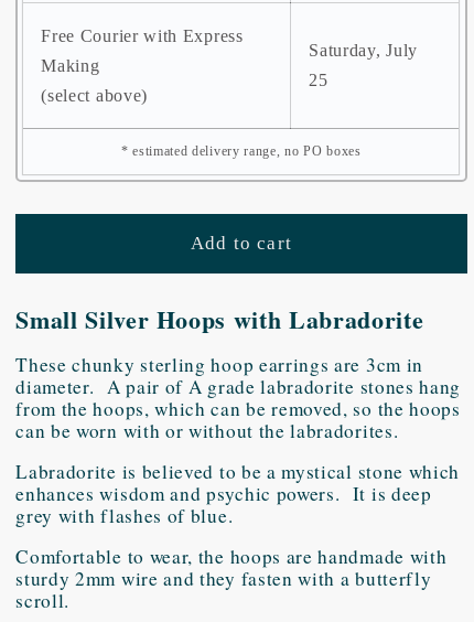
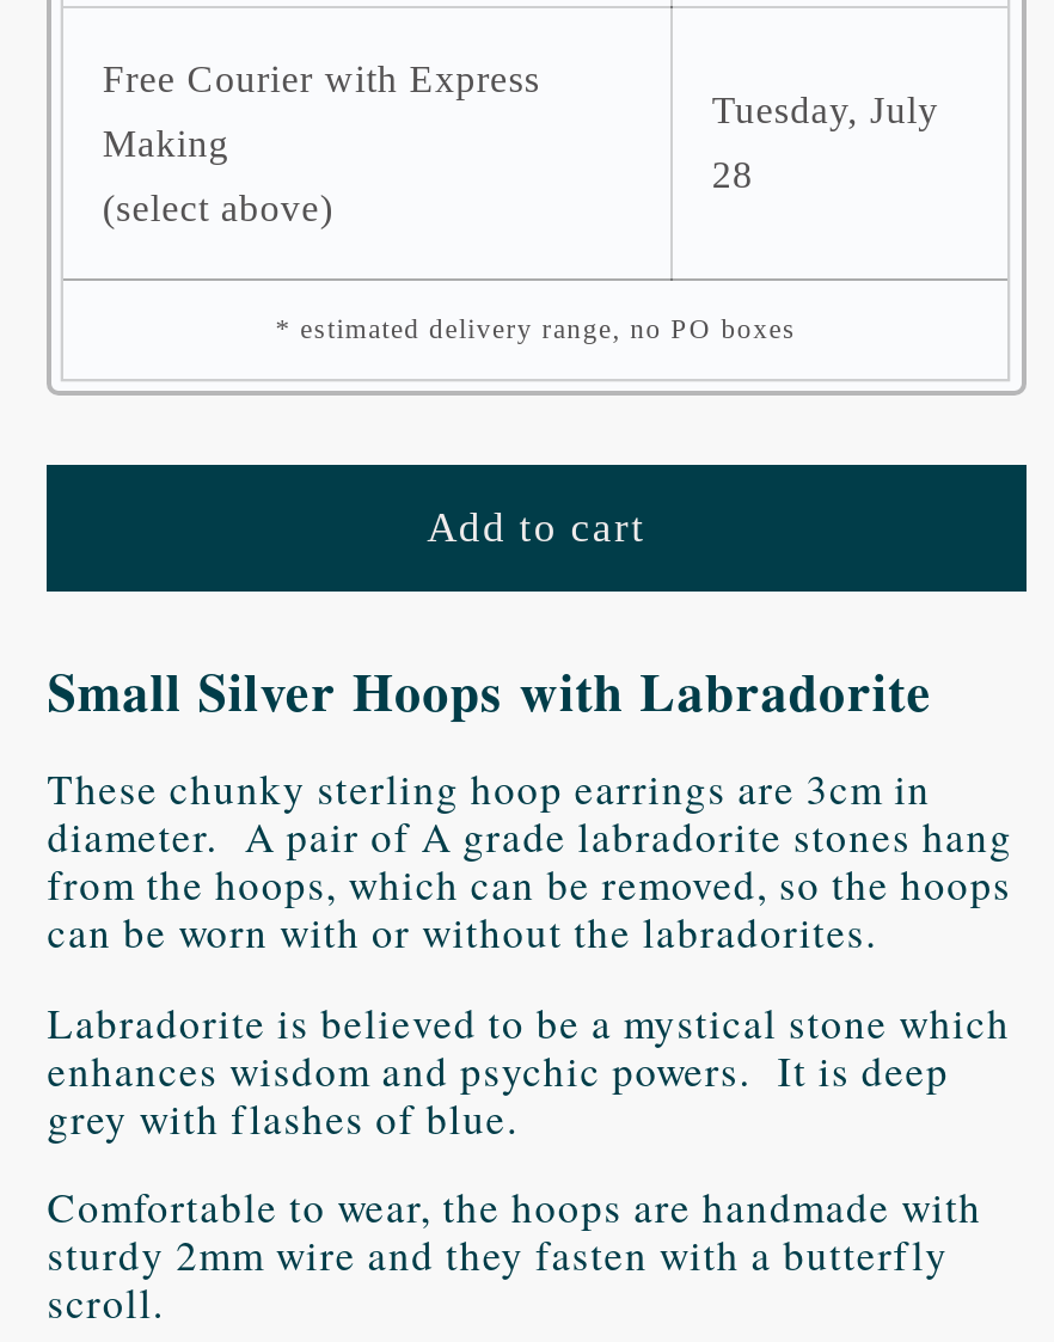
[309,41,418,60] Saturday, July -> [712,89,939,130] Tuesday, July
[309,71,328,90] 25 -> [712,154,753,195] 28

